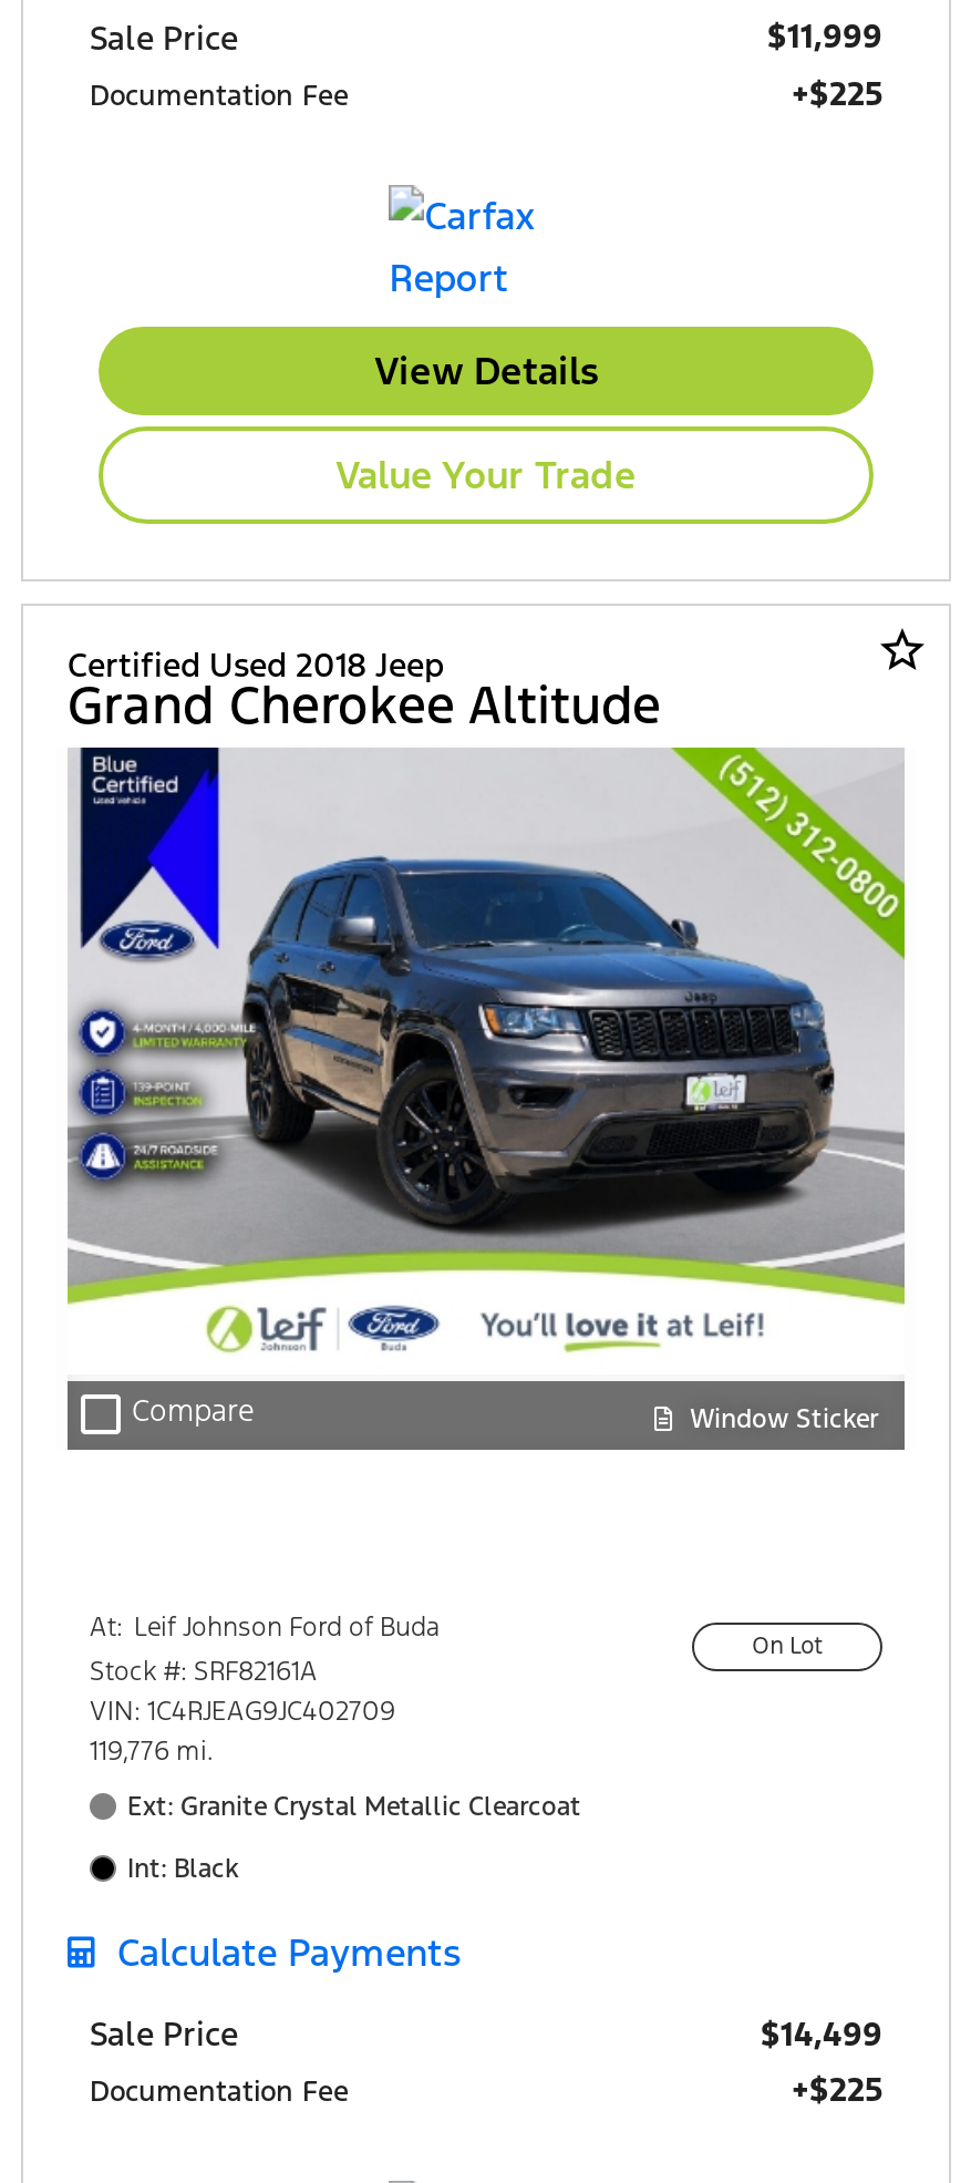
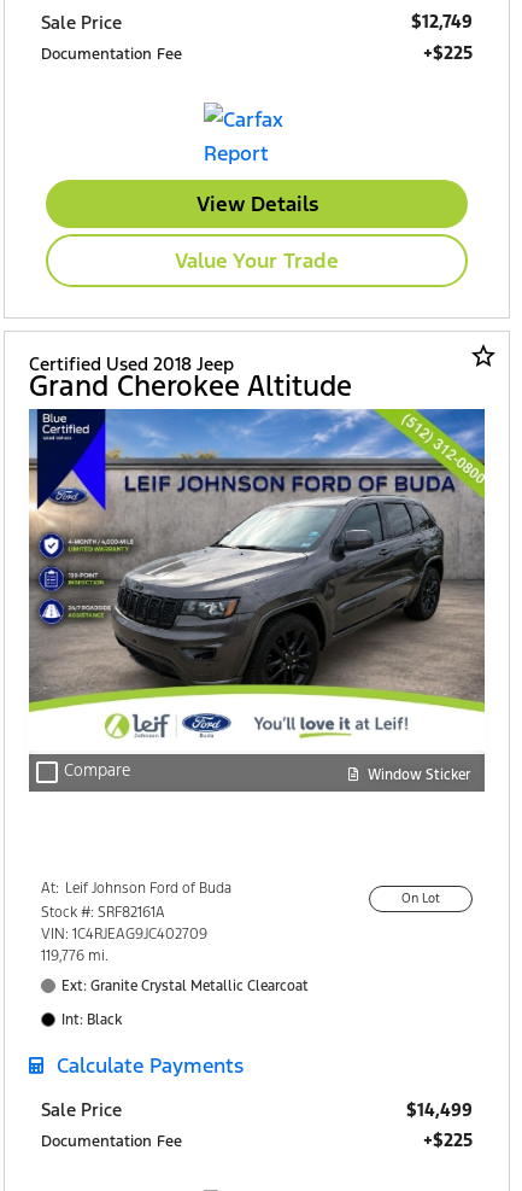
[767,15,882,57] $11,999 -> [411,10,473,33] $12,749
[68,745,907,1286] [image] -> [28,408,486,702] [image]

